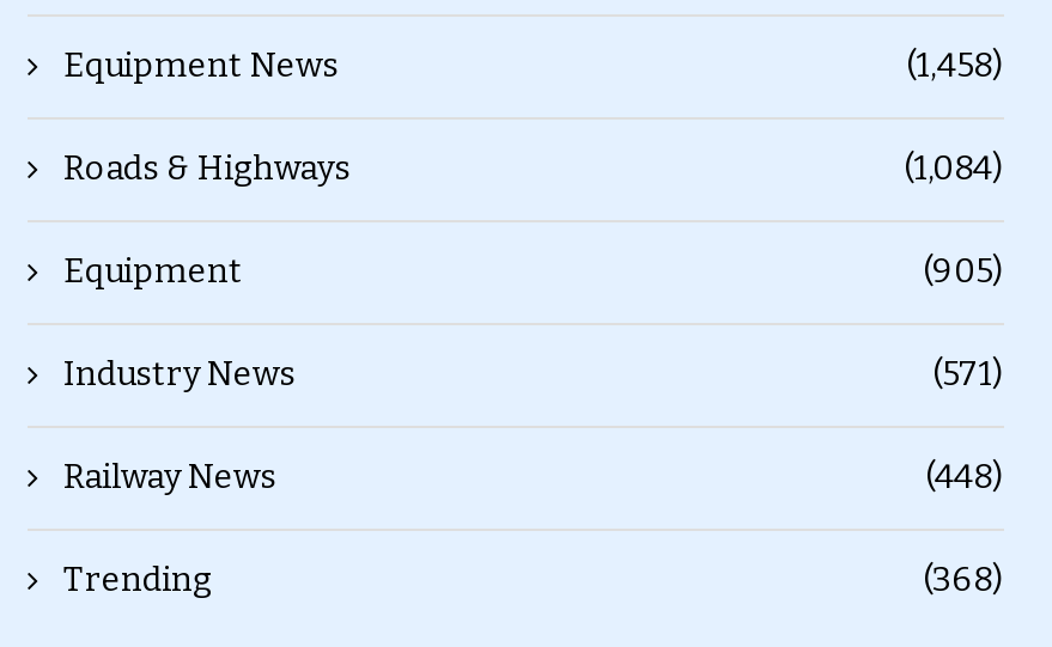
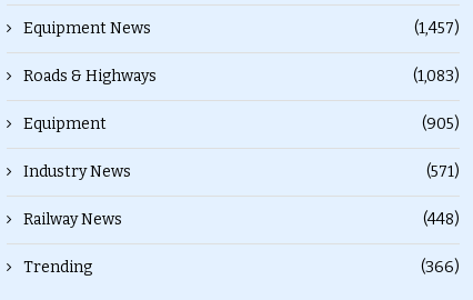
[906,45,1004,85] (1,458) -> [414,19,460,37] (1,457)
[904,148,1004,188] (1,084) -> [413,66,460,85] (1,083)
[923,559,1004,600] (368) -> [421,257,460,276] (366)

